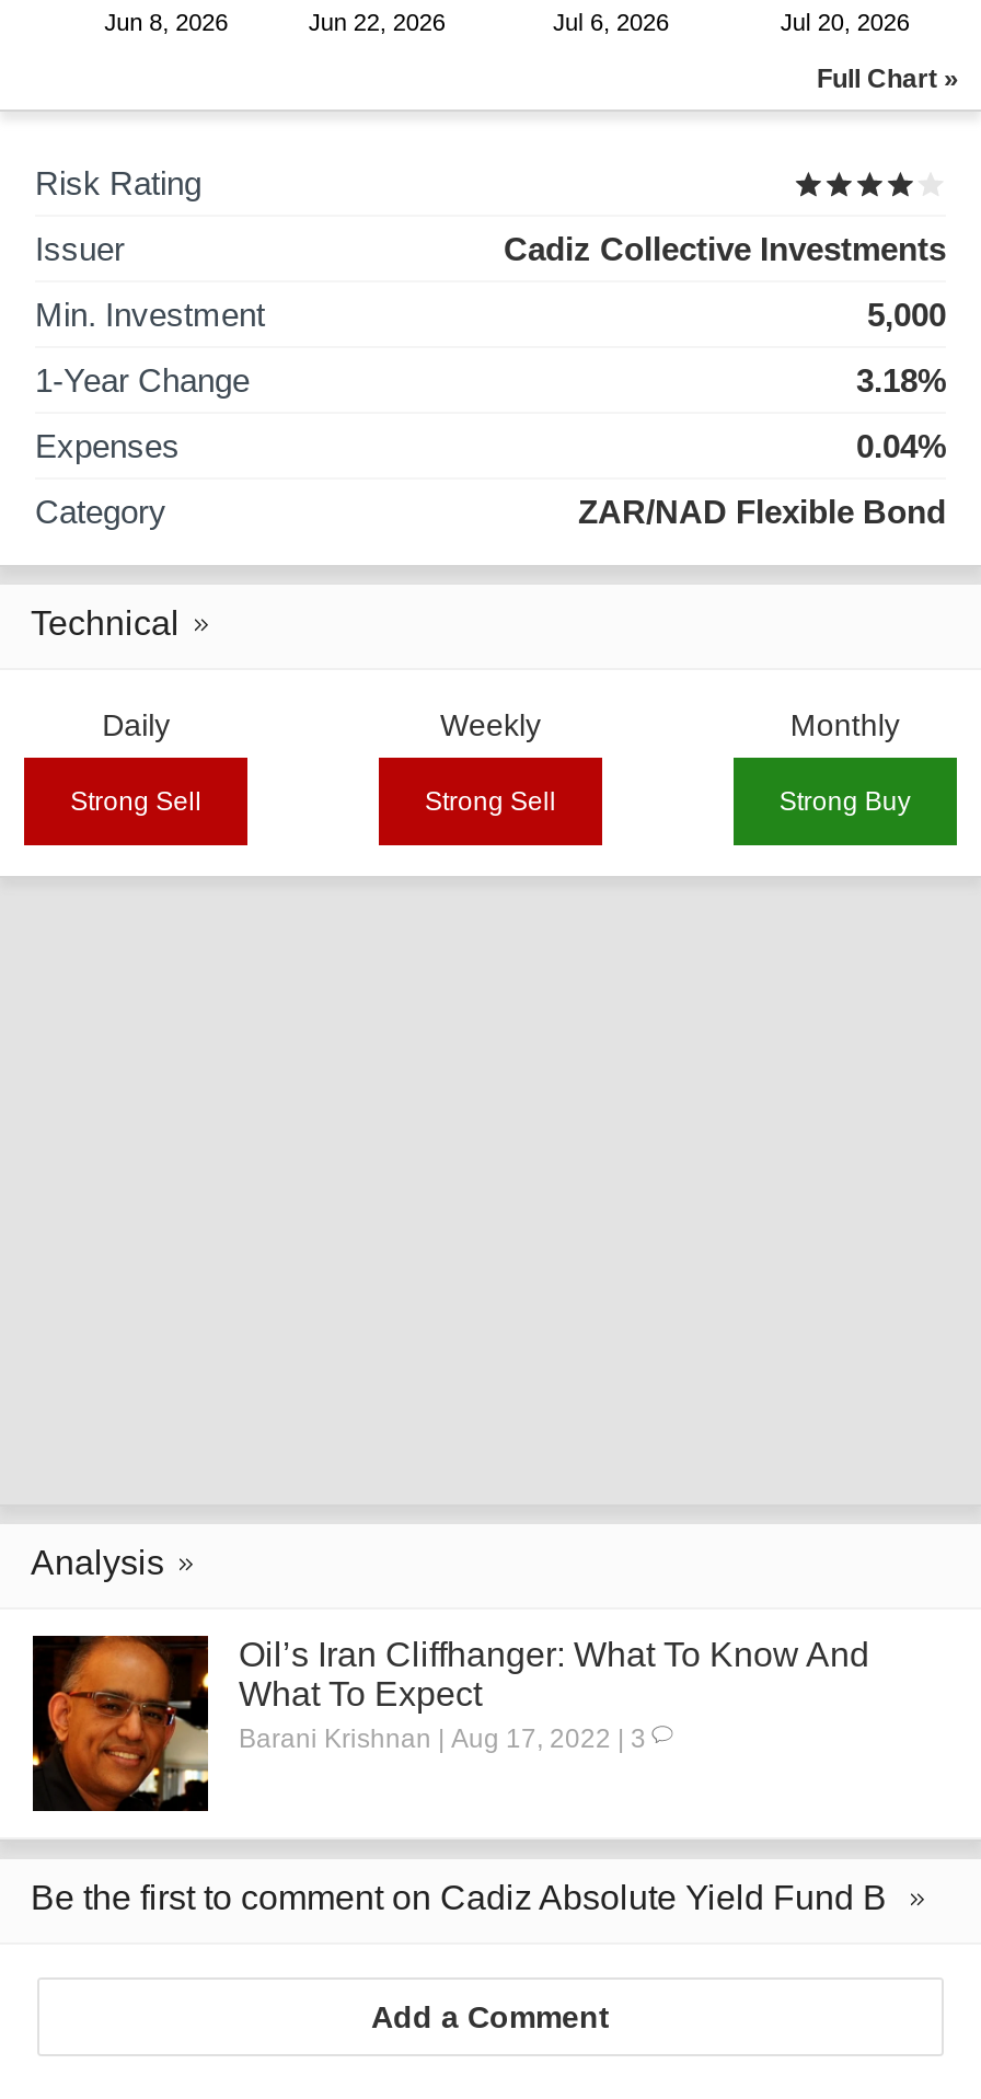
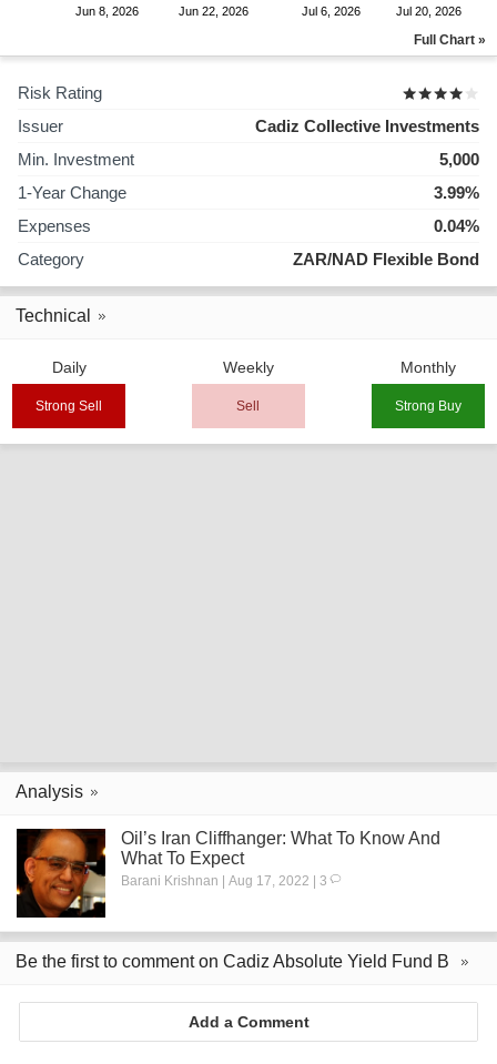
[856,362,946,399] 3.18% -> [434,183,479,202] 3.99%
[425,786,556,817] Strong Sell -> [237,398,260,414] Sell

